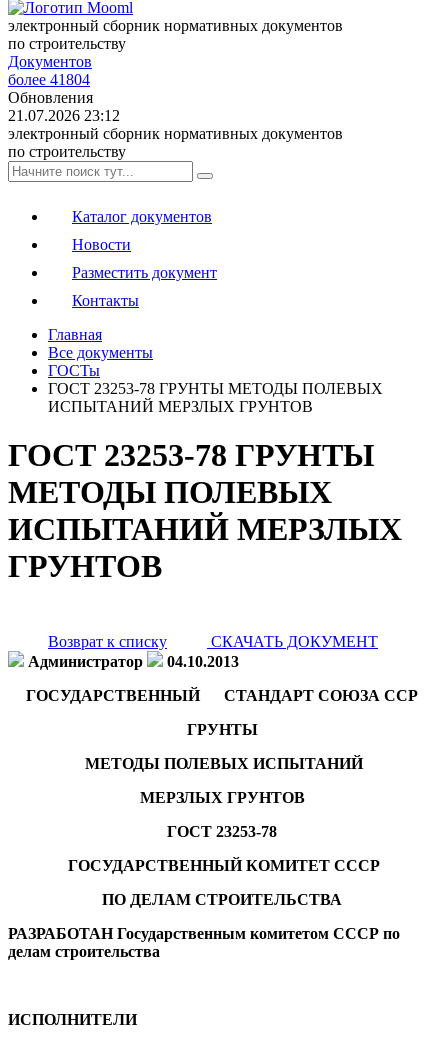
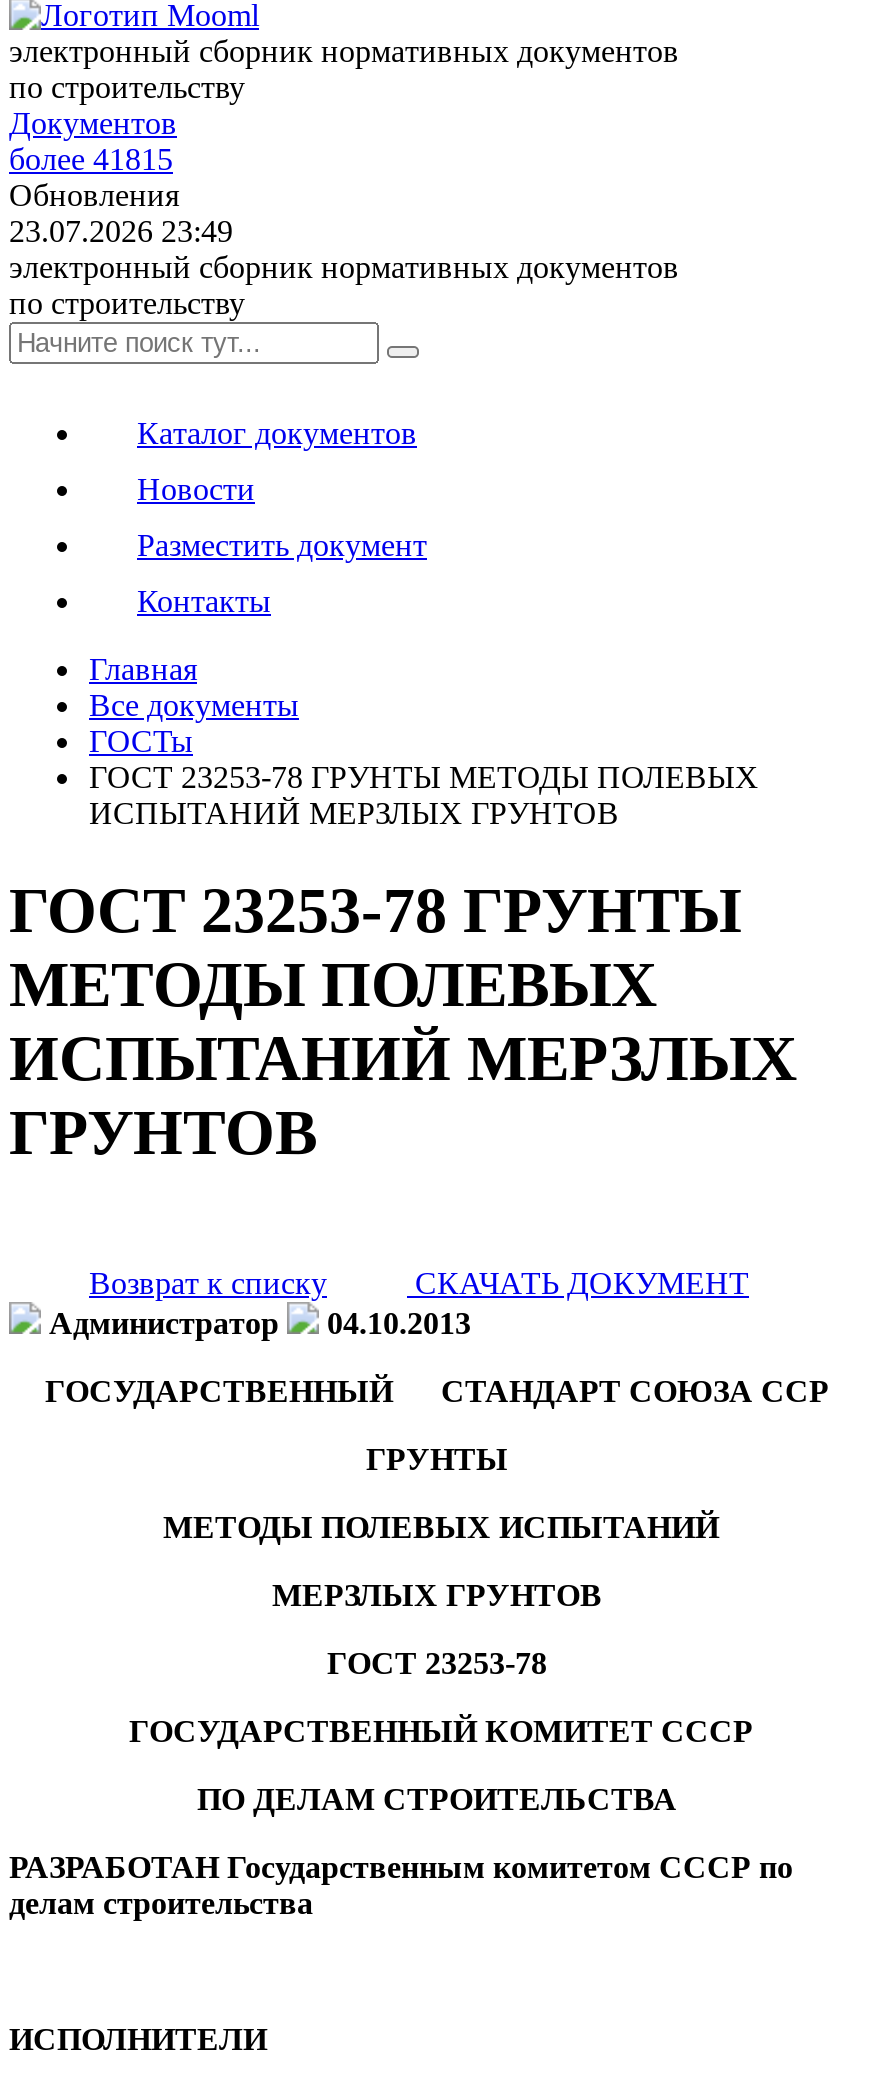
[8,71,90,88] более 41804 -> [9,142,173,176] более 41815
[8,107,120,124] 21.07.2026 23:12 -> [9,214,233,248] 23.07.2026 23:49

